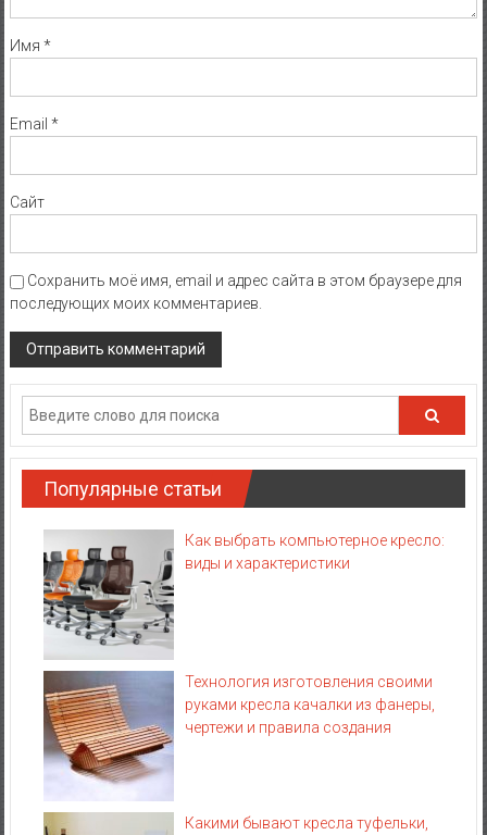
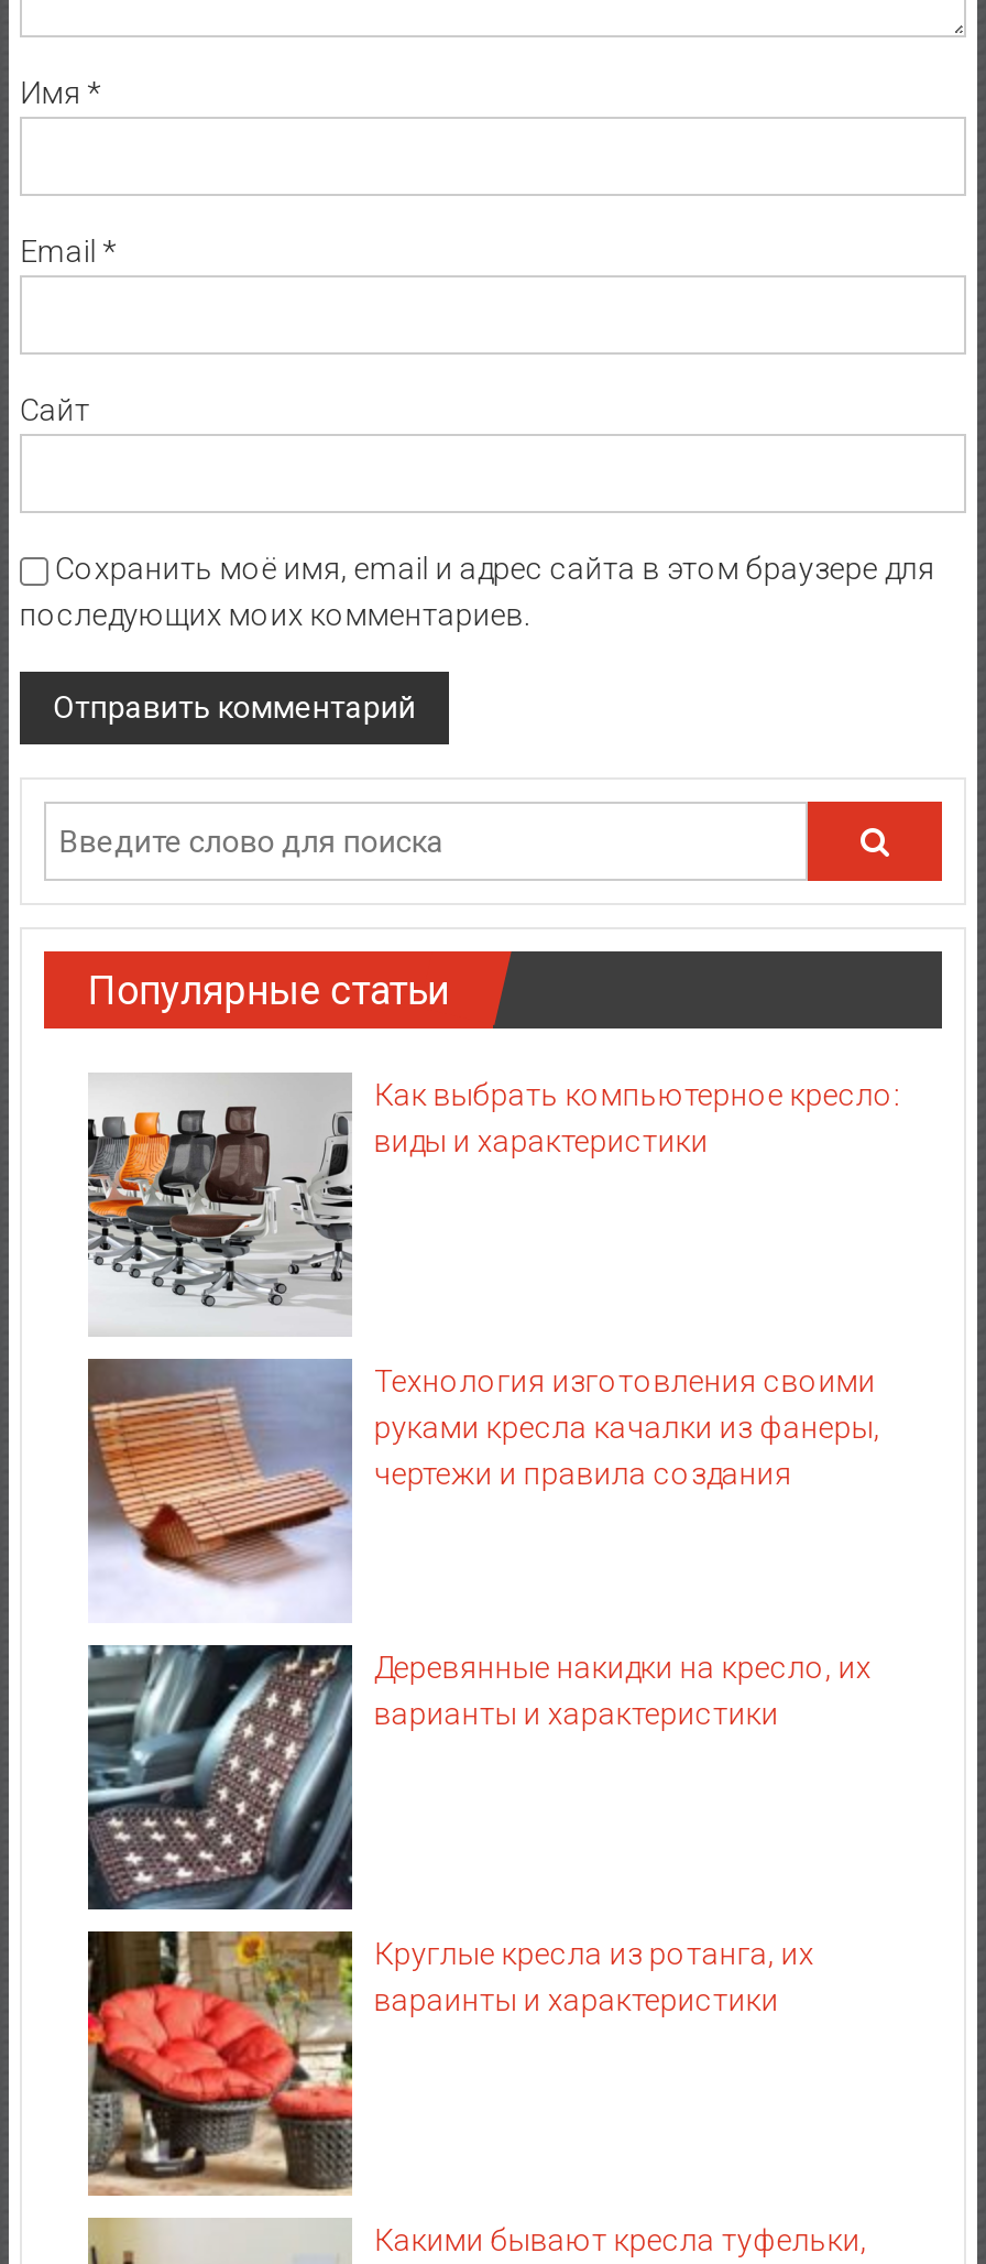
none -> [86,1643,871,1912] [image] | Деревянные накидки на кресло, их | варианты и характеристики
none -> [86,1929,814,2198] [image] | Круглые кресла из ротанга, их | вараинты и характеристики

